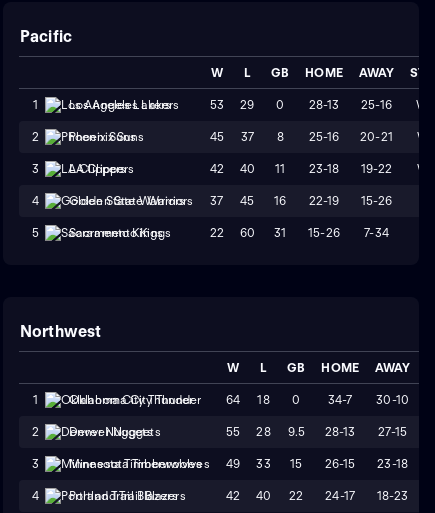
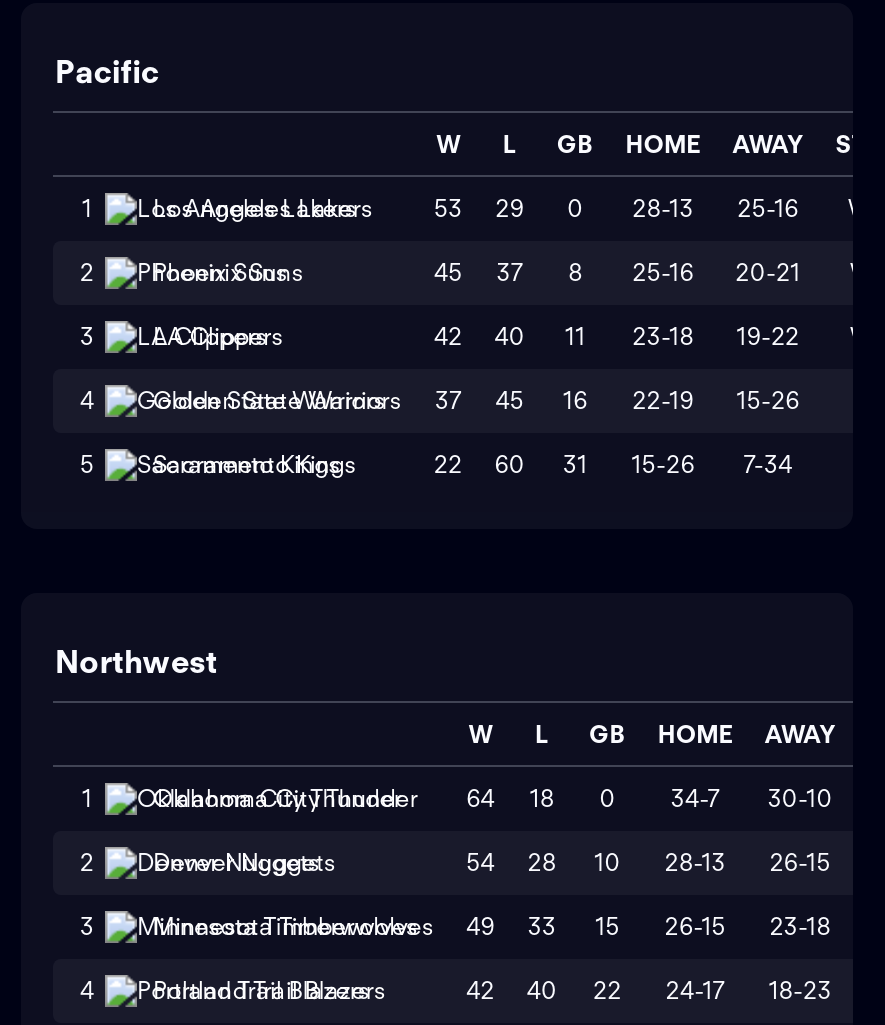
[226,424,240,439] 55 -> [466,847,495,877] 54
[288,424,305,439] 9.5 -> [594,847,621,877] 10
[378,424,407,439] 27-15 -> [770,847,831,877] 26-15

